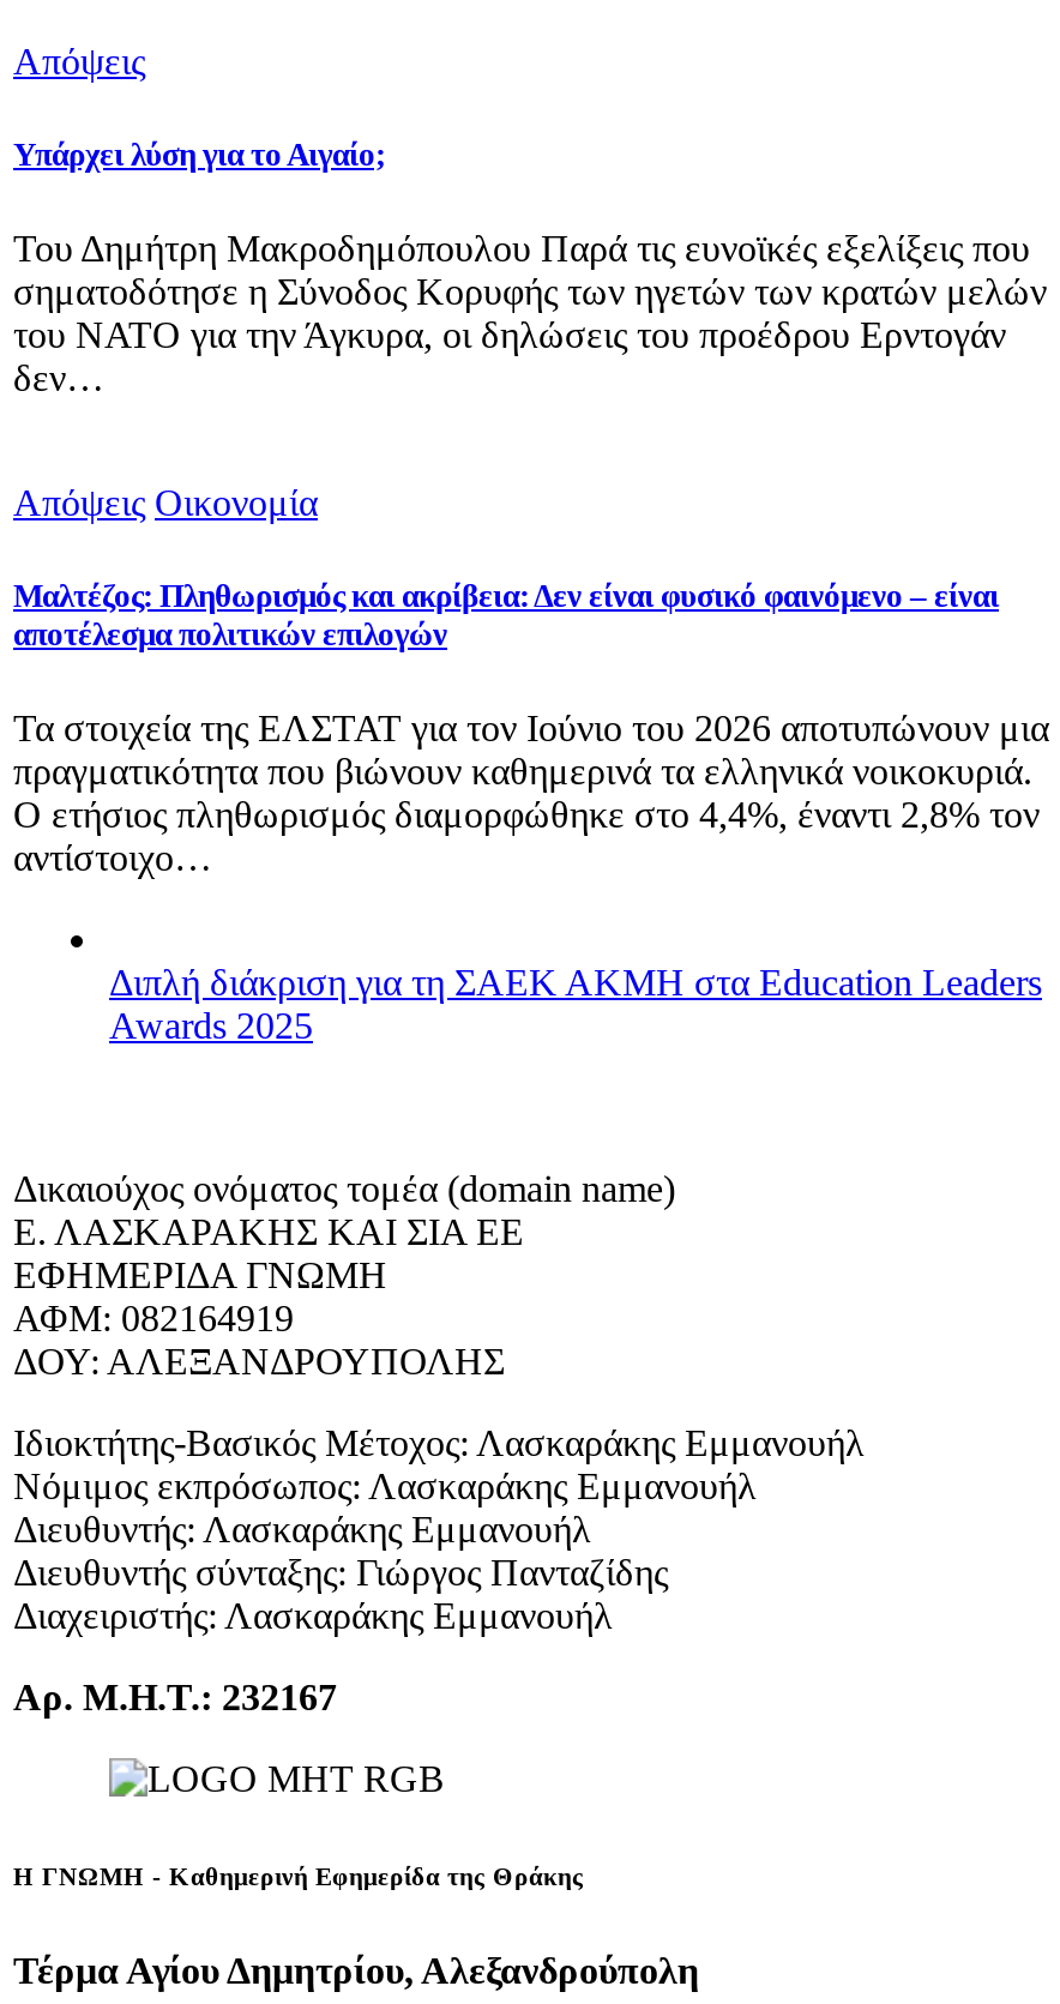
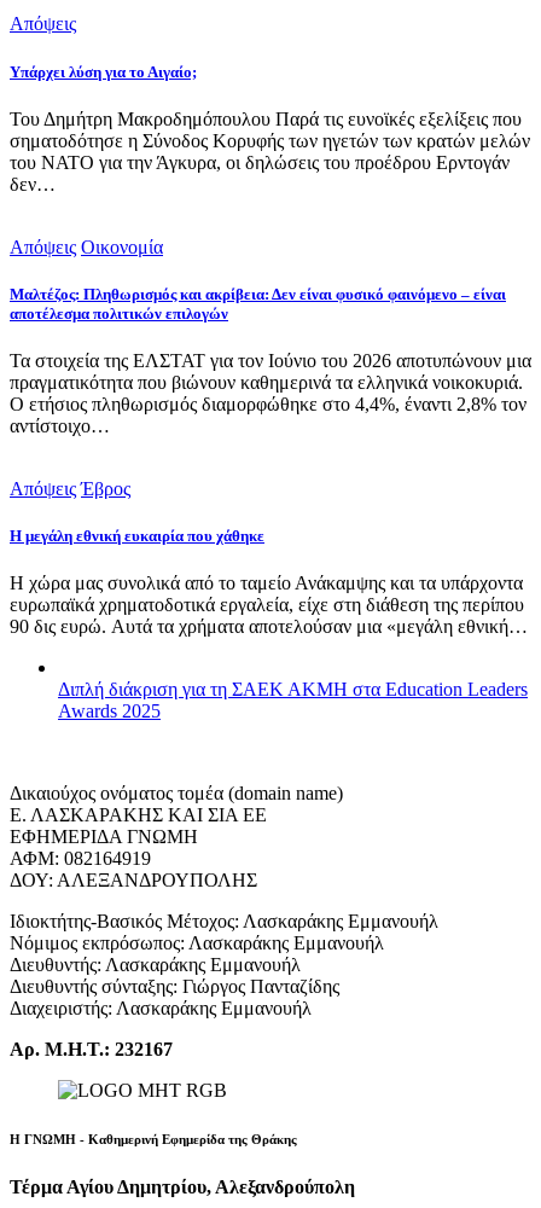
none -> [10,478,528,637] Απόψεις Έβρος | Η μεγάλη εθνική ευκαιρία που χάθηκε | Η χώρα μας συνολικά από το ταμείο Ανάκαμψης και τα υπάρχοντα | ευρωπαϊκά χρηματοδοτικά εργαλεία, είχε στη διάθεση της περίπου | 90 δις ευρώ. Αυτά τα χρήματα αποτελούσαν μια «μεγάλη εθνική…

